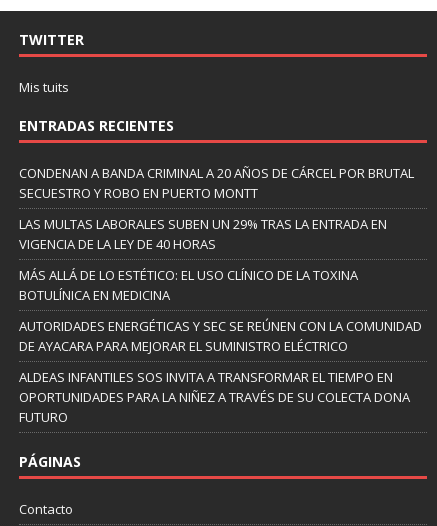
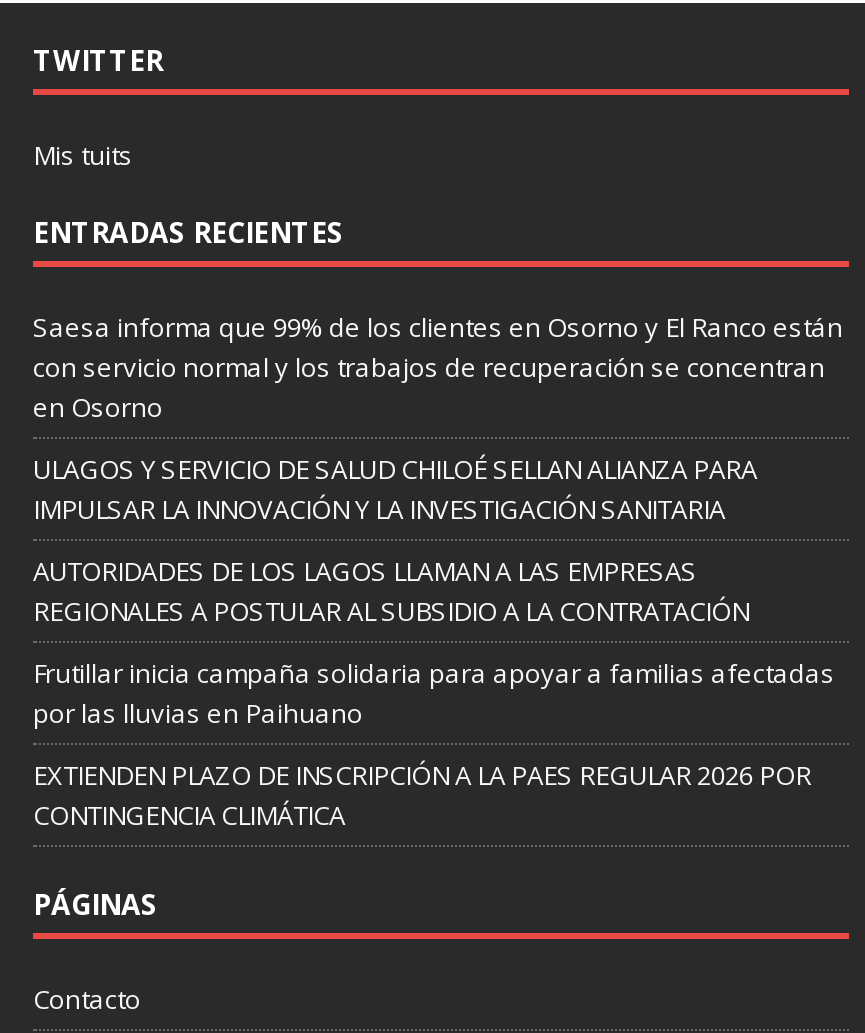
[19,164,414,202] CONDENAN A BANDA CRIMINAL A 20 AÑOS DE CÁRCEL POR BRUTAL | SECUESTRO Y ROBO EN PUERTO MONTT -> [33,309,843,425] Saesa informa que 99% de los clientes en Osorno y El Ranco están | con servicio normal y los trabajos de recuperación se concentran | en Osorno
[19,215,387,253] LAS MULTAS LABORALES SUBEN UN 29% TRAS LA ENTRADA EN | VIGENCIA DE LA LEY DE 40 HORAS -> [33,451,757,527] ULAGOS Y SERVICIO DE SALUD CHILOÉ SELLAN ALIANZA PARA | IMPULSAR LA INNOVACIÓN Y LA INVESTIGACIÓN SANITARIA
[19,266,358,304] MÁS ALLÁ DE LO ESTÉTICO: EL USO CLÍNICO DE LA TOXINA | BOTULÍNICA EN MEDICINA -> [33,553,749,629] AUTORIDADES DE LOS LAGOS LLAMAN A LAS EMPRESAS | REGIONALES A POSTULAR AL SUBSIDIO A LA CONTRATACIÓN
[19,317,422,355] AUTORIDADES ENERGÉTICAS Y SEC SE REÚNEN CON LA COMUNIDAD | DE AYACARA PARA MEJORAR EL SUMINISTRO ELÉCTRICO -> [33,655,835,731] Frutillar inicia campaña solidaria para apoyar a familias afectadas | por las lluvias en Paihuano
[19,368,410,426] ALDEAS INFANTILES SOS INVITA A TRANSFORMAR EL TIEMPO EN | OPORTUNIDADES PARA LA NIÑEZ A TRAVÉS DE SU COLECTA DONA | FUTURO -> [33,757,811,833] EXTIENDEN PLAZO DE INSCRIPCIÓN A LA PAES REGULAR 2026 POR | CONTINGENCIA CLIMÁTICA

